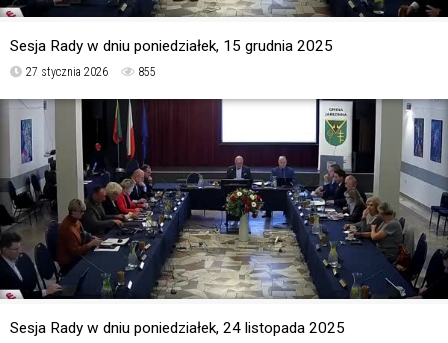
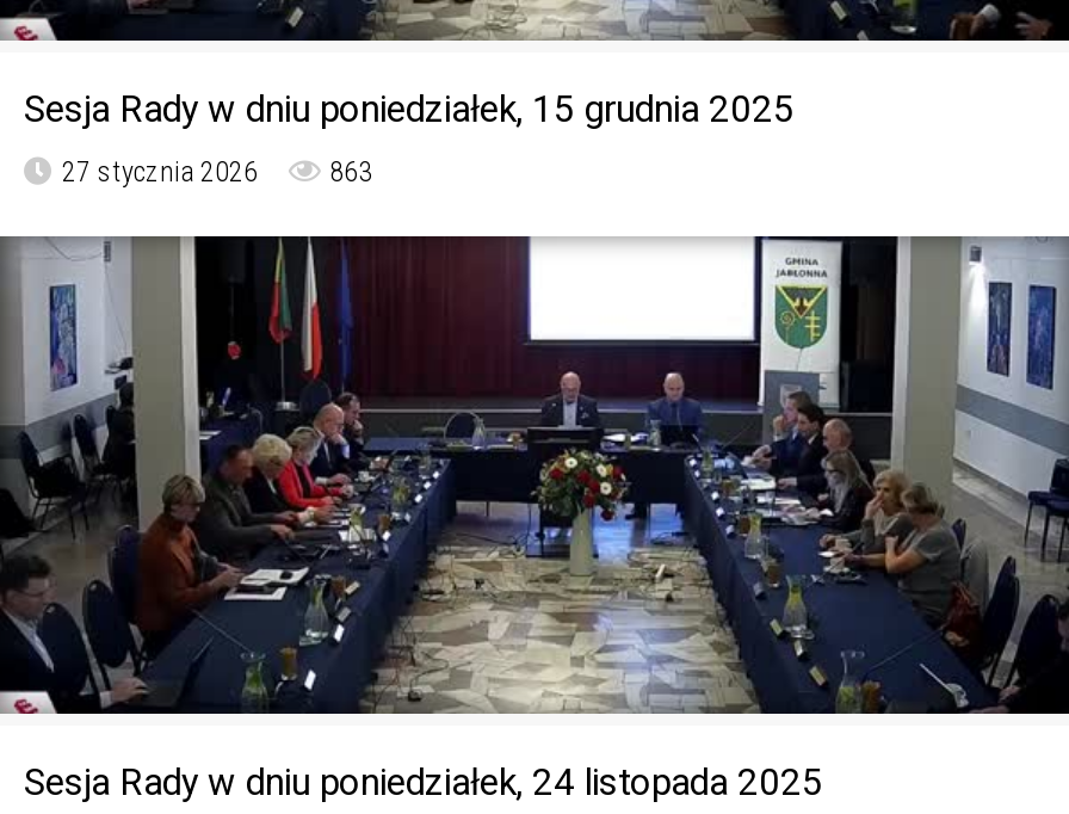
[26,65,156,79] 27 stycznia 2026 855 -> [62,154,372,188] 27 stycznia 2026 863

